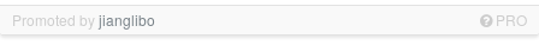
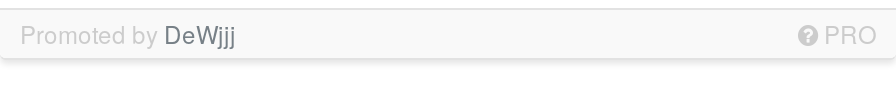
[12,9,155,30] Promoted by jianglibo -> [20,16,236,50] Promoted by DeWjjj

